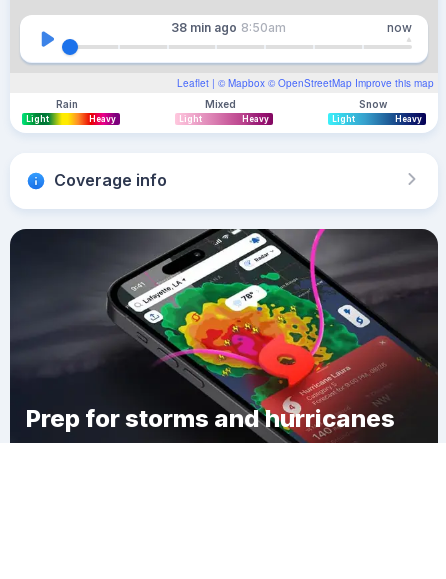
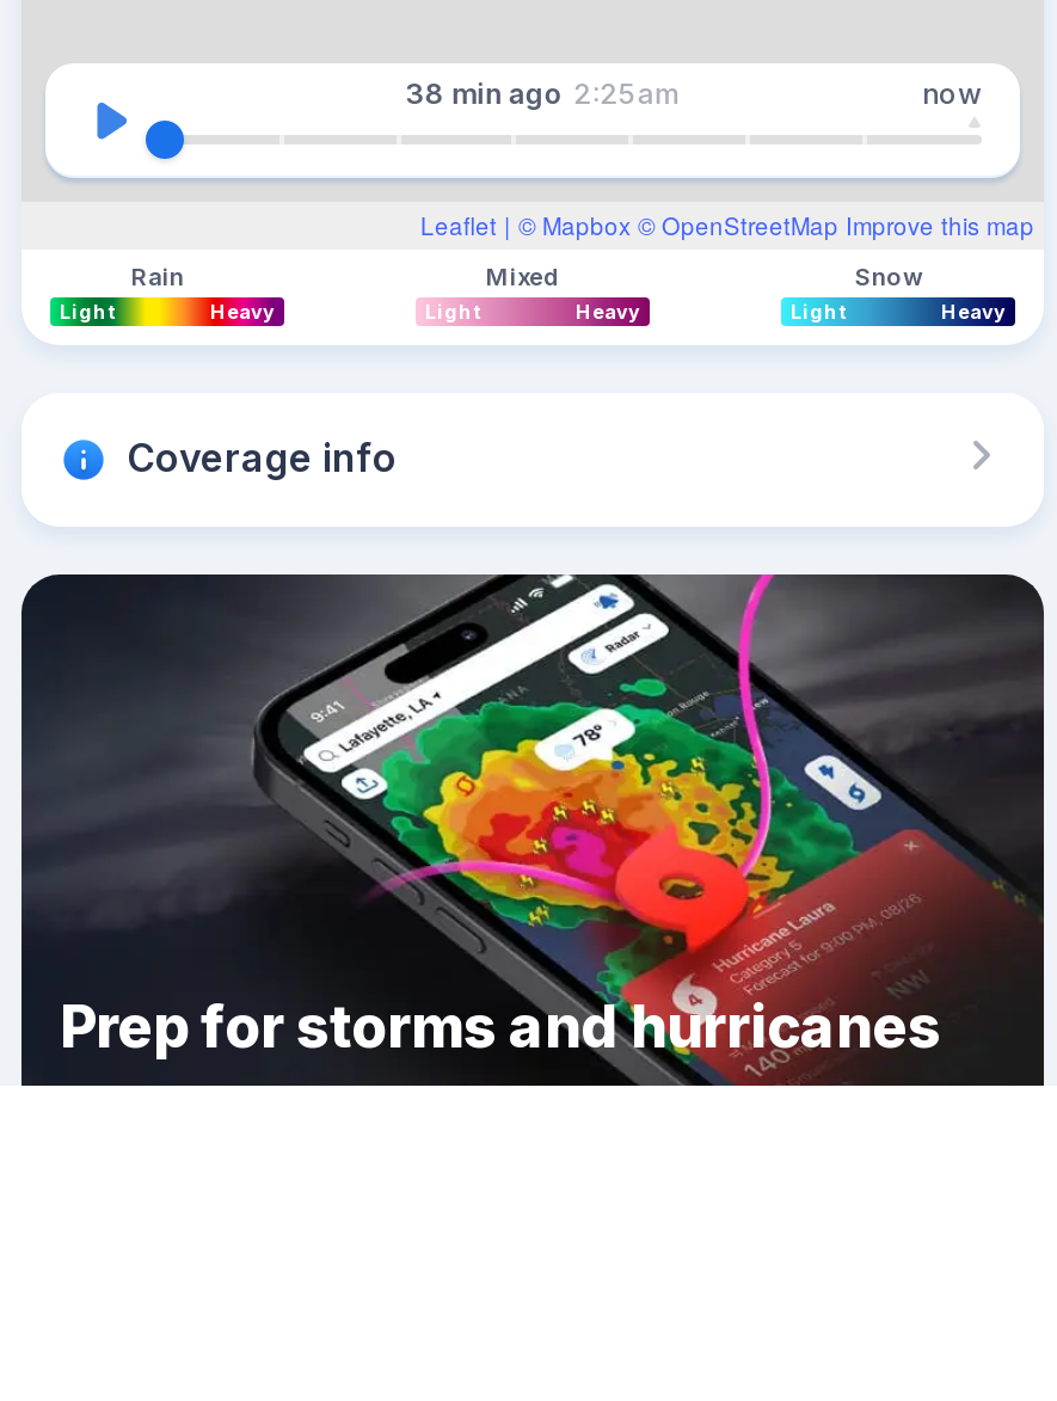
[171,20,286,35] 38 min ago 8:50am -> [406,75,681,111] 38 min ago 2:25am

